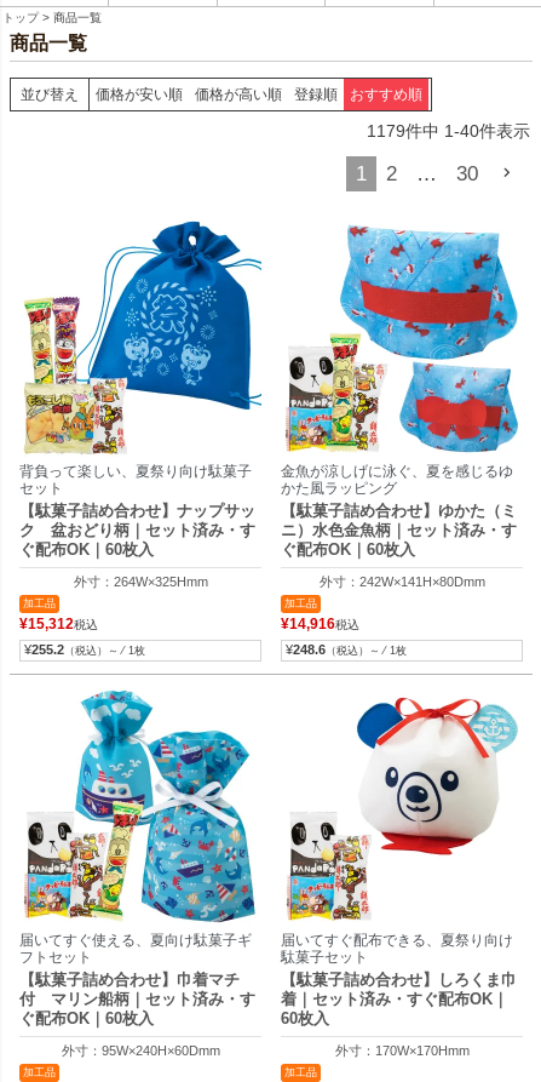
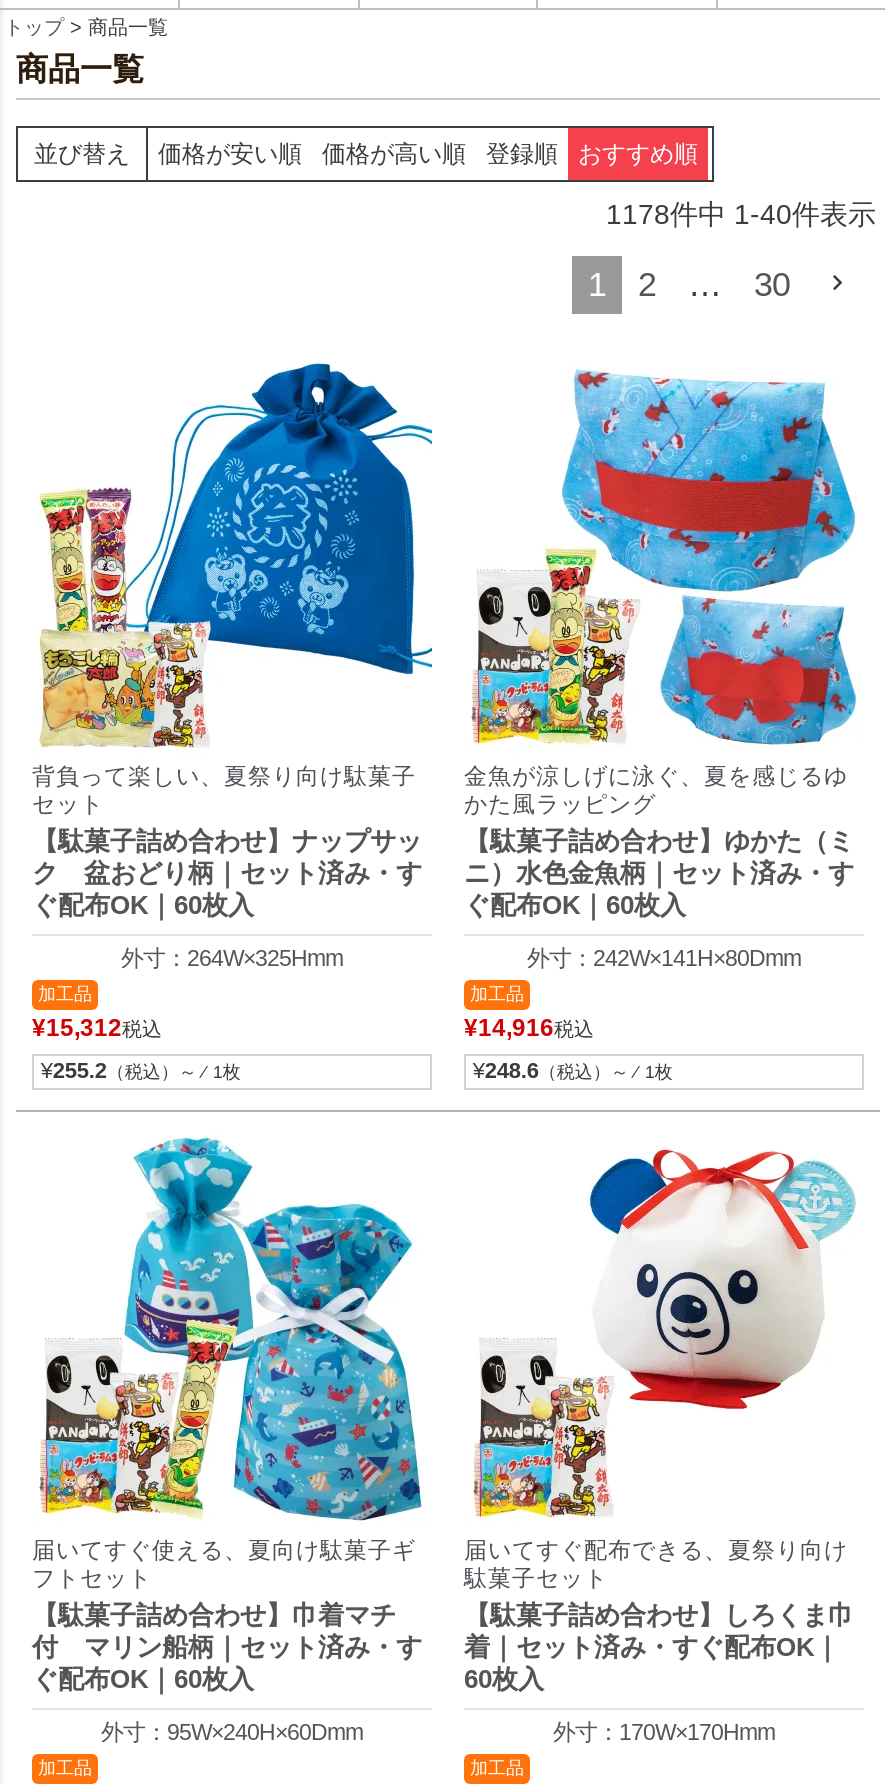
[367,121,530,141] 1179件中 1-40件表示 -> [606,198,876,230] 1178件中 1-40件表示

